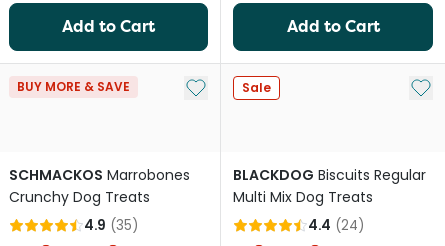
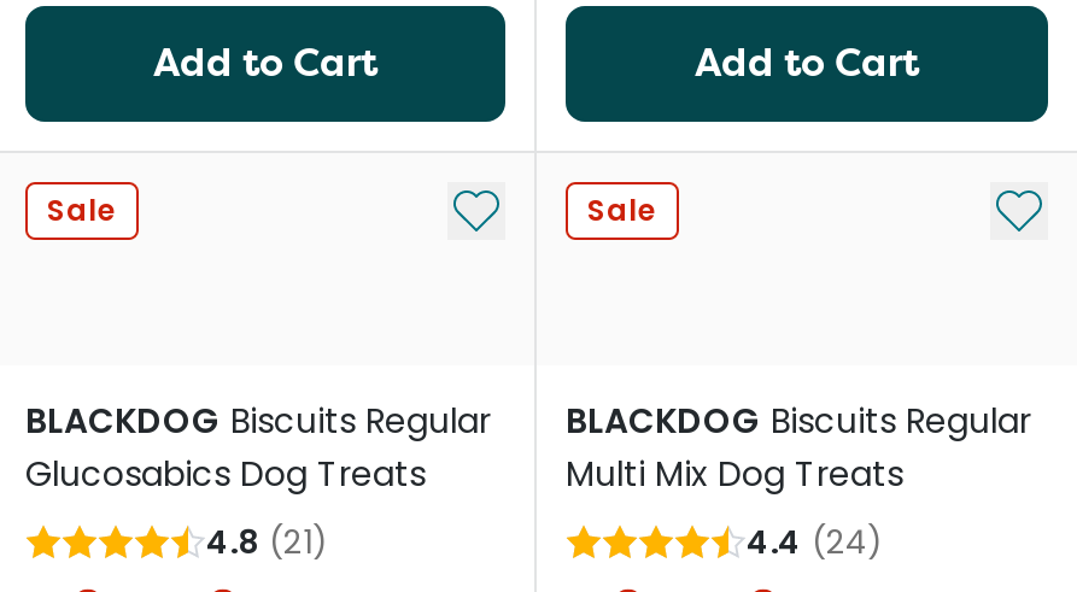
[17,78,130,95] BUY MORE & SAVE -> [47,189,117,230] Sale
[9,165,190,235] SCHMACKOS Marrobones | Crunchy Dog Treats | 4.9 (35) -> [25,397,491,565] BLACKDOG Biscuits Regular | Glucosabics Dog Treats | 4.8 (21)

